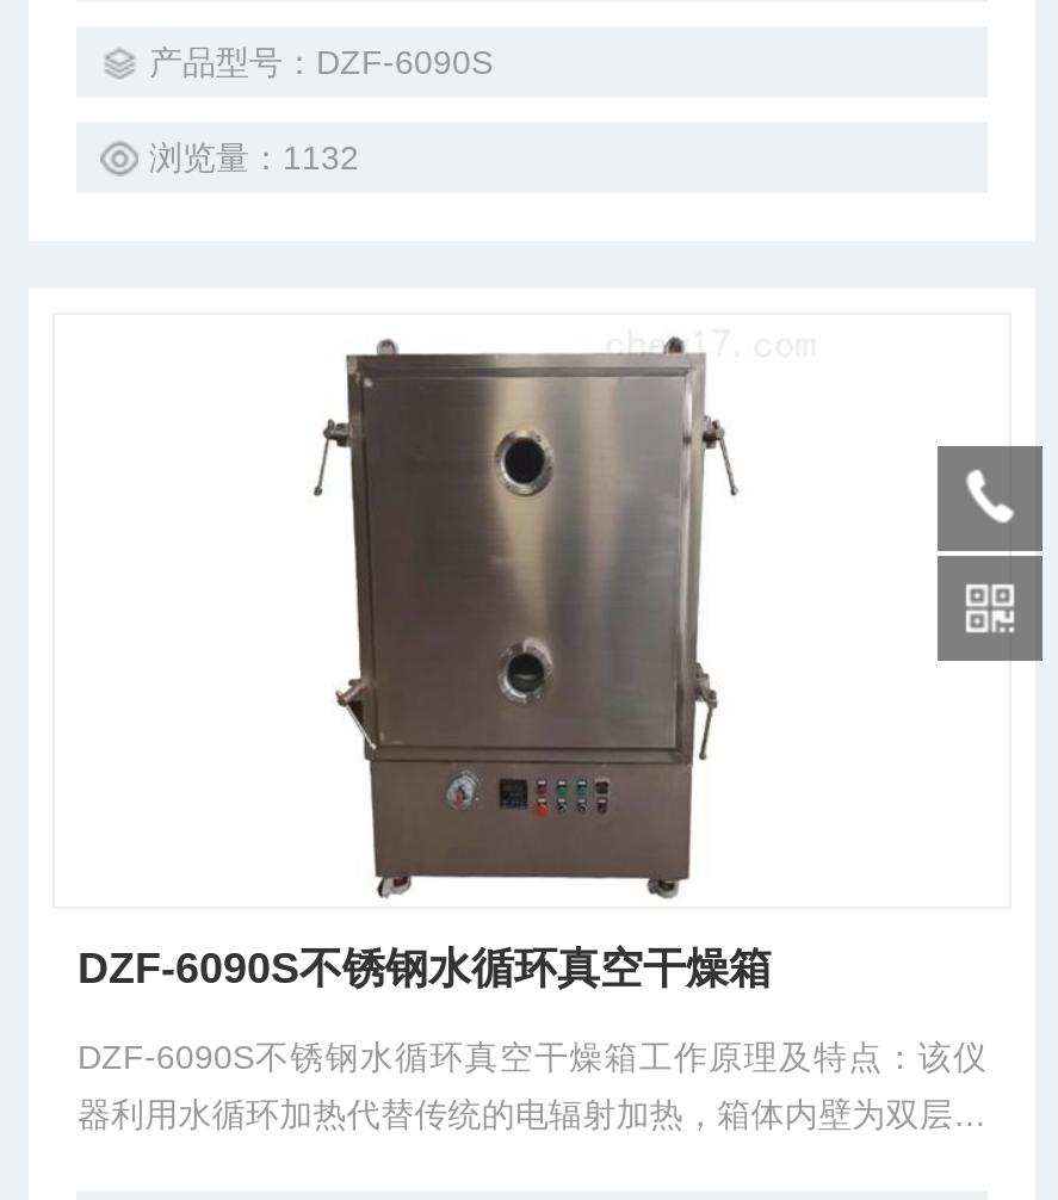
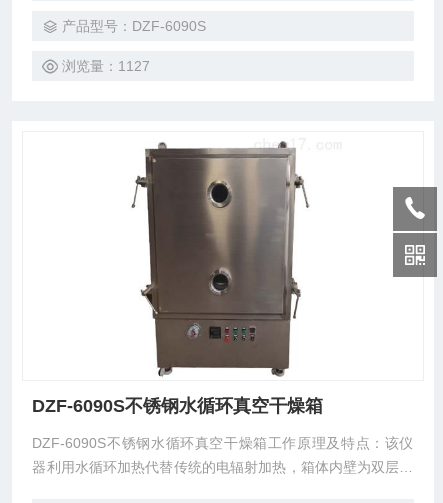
[149,139,359,177] 浏览量：1132 -> [62,58,150,74] 浏览量：1127

